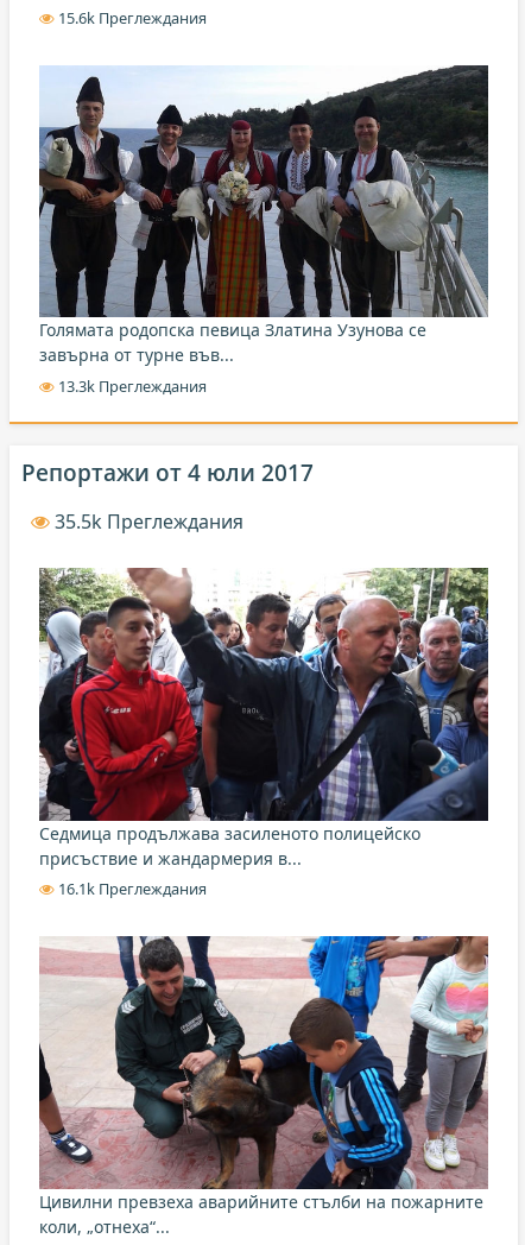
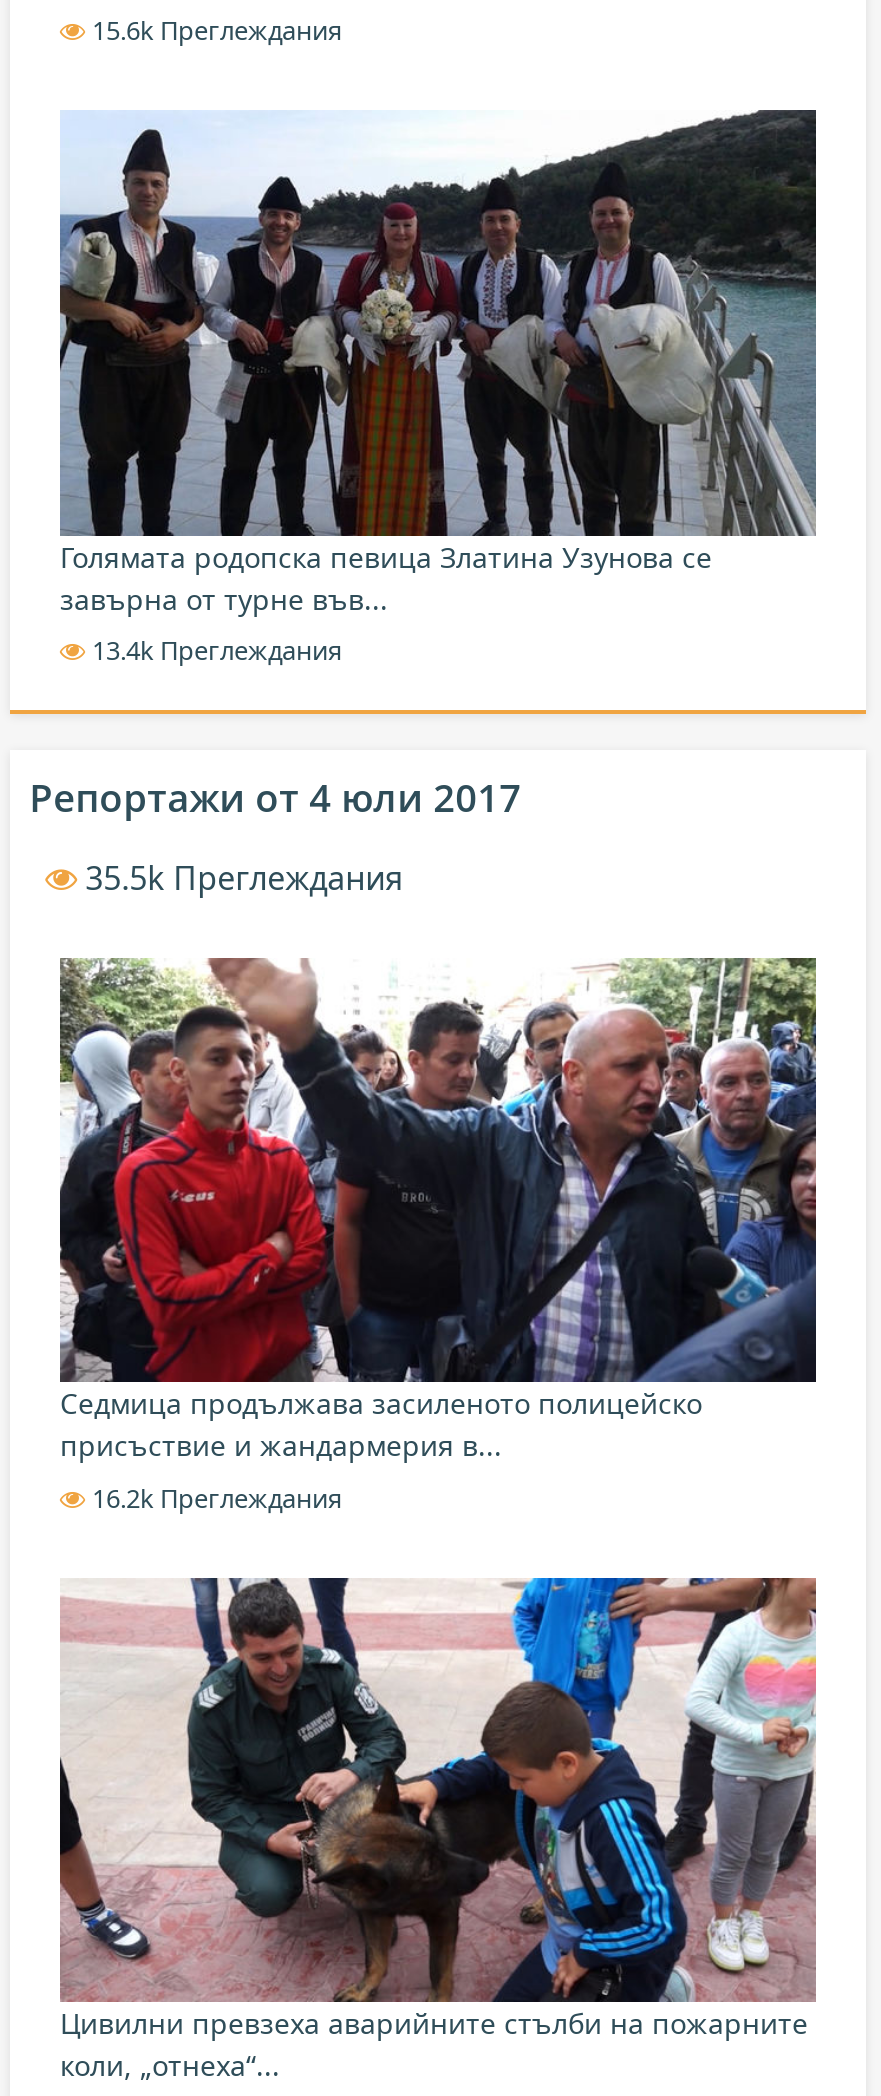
[55,375,207,397] 13.3k Преглеждания -> [86,632,342,668] 13.4k Преглеждания
[55,878,207,900] 16.1k Преглеждания -> [86,1479,342,1515] 16.2k Преглеждания

